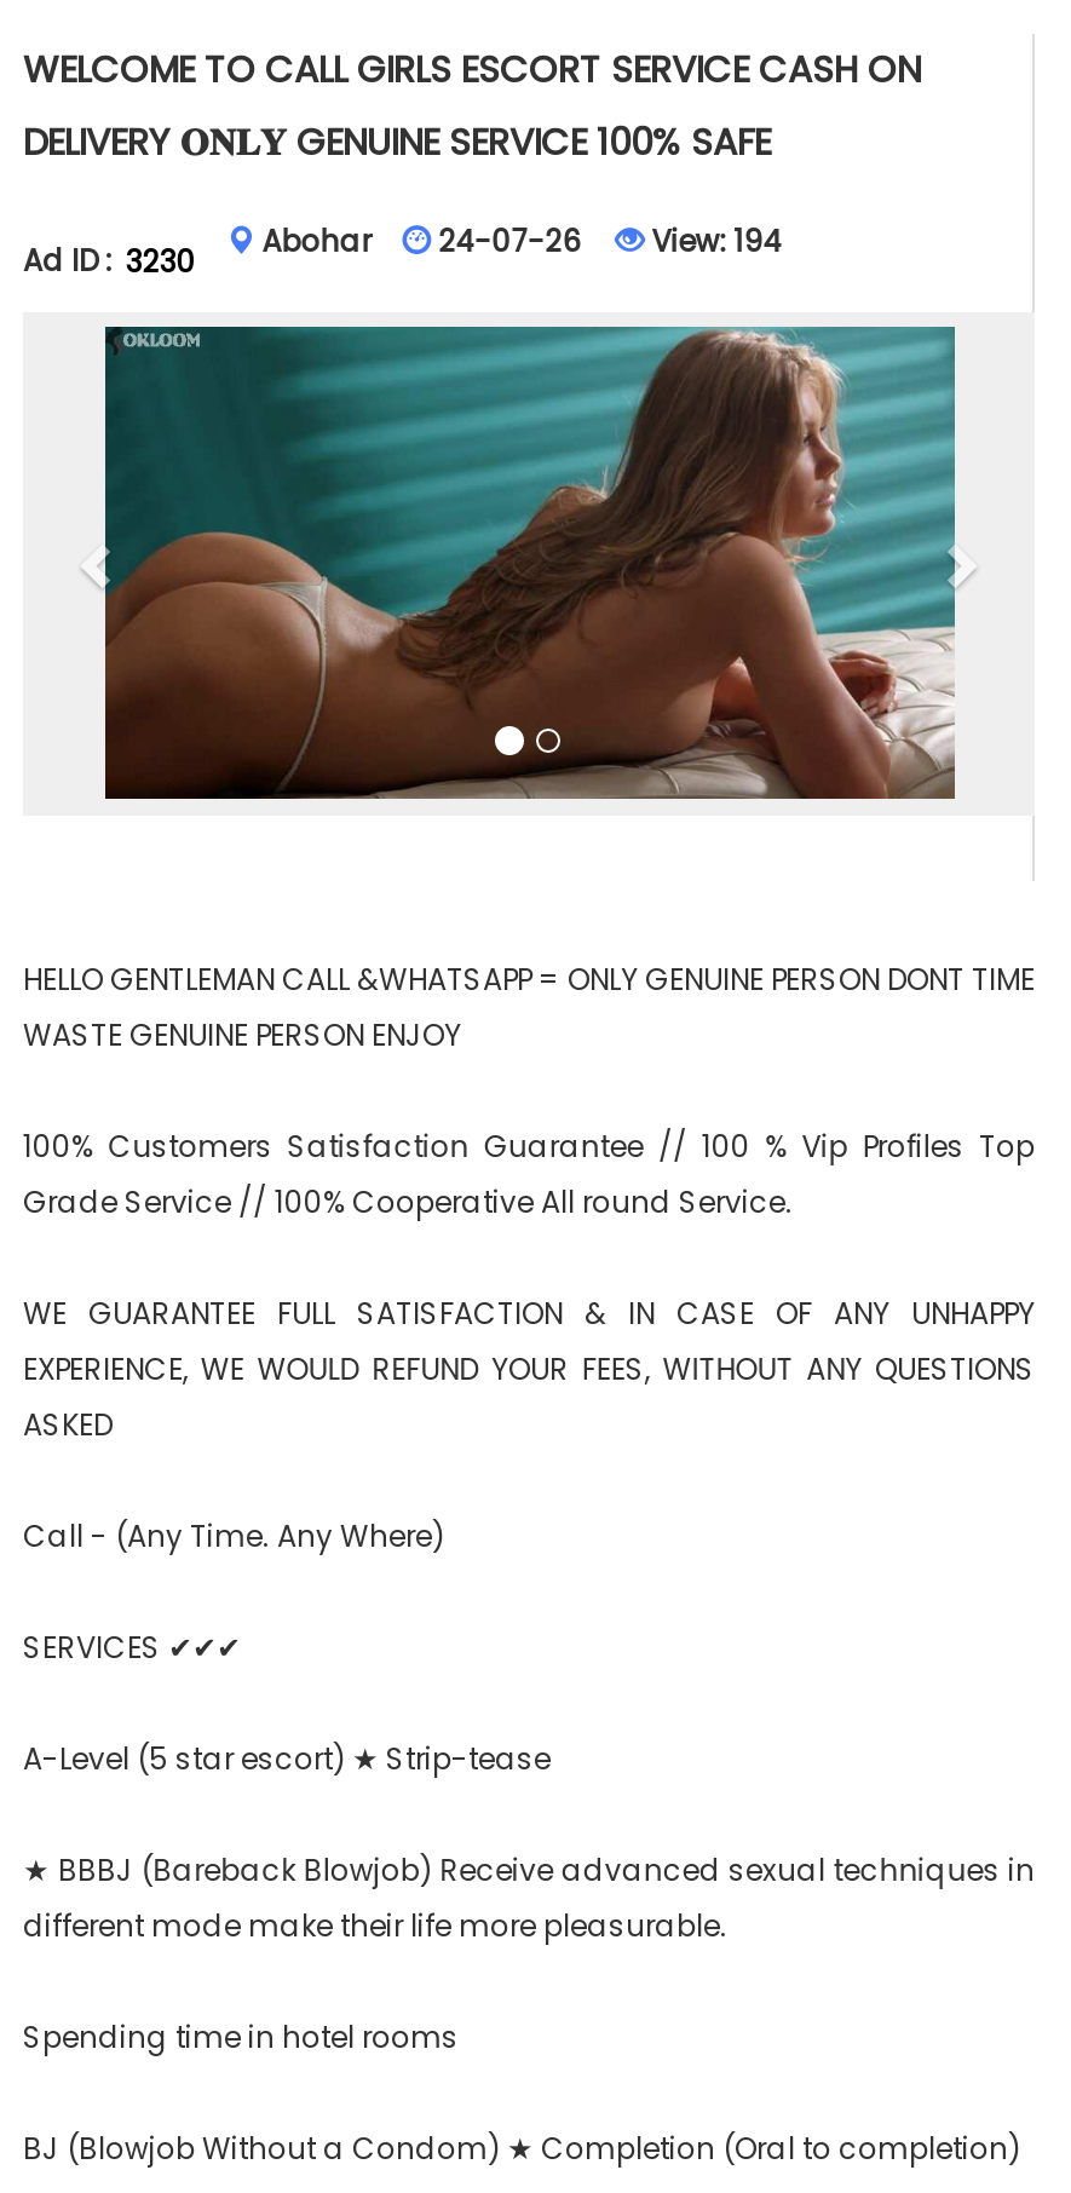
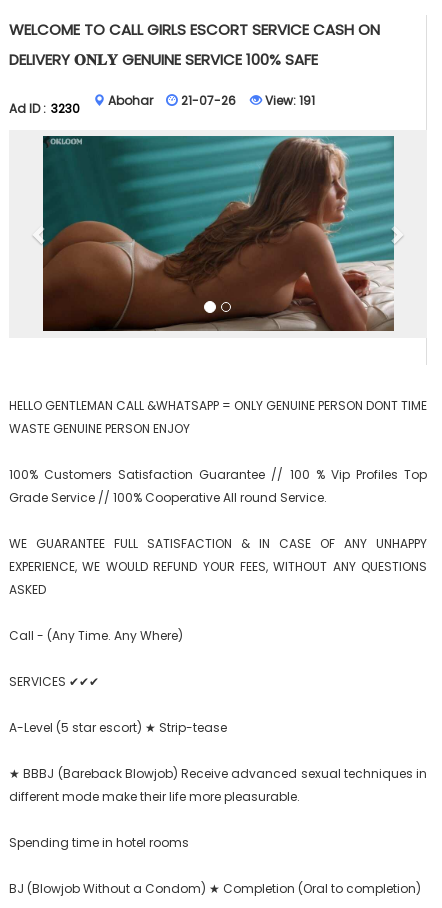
[439,220,582,261] 24-07-26 -> [181,92,236,109] 21-07-26
[645,220,782,261] View: 194 -> [262,92,315,109] View: 191

